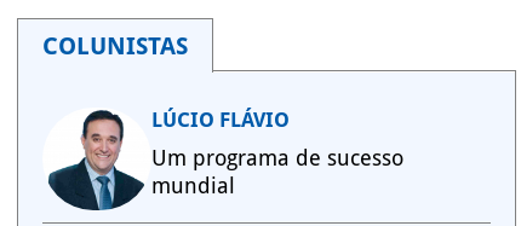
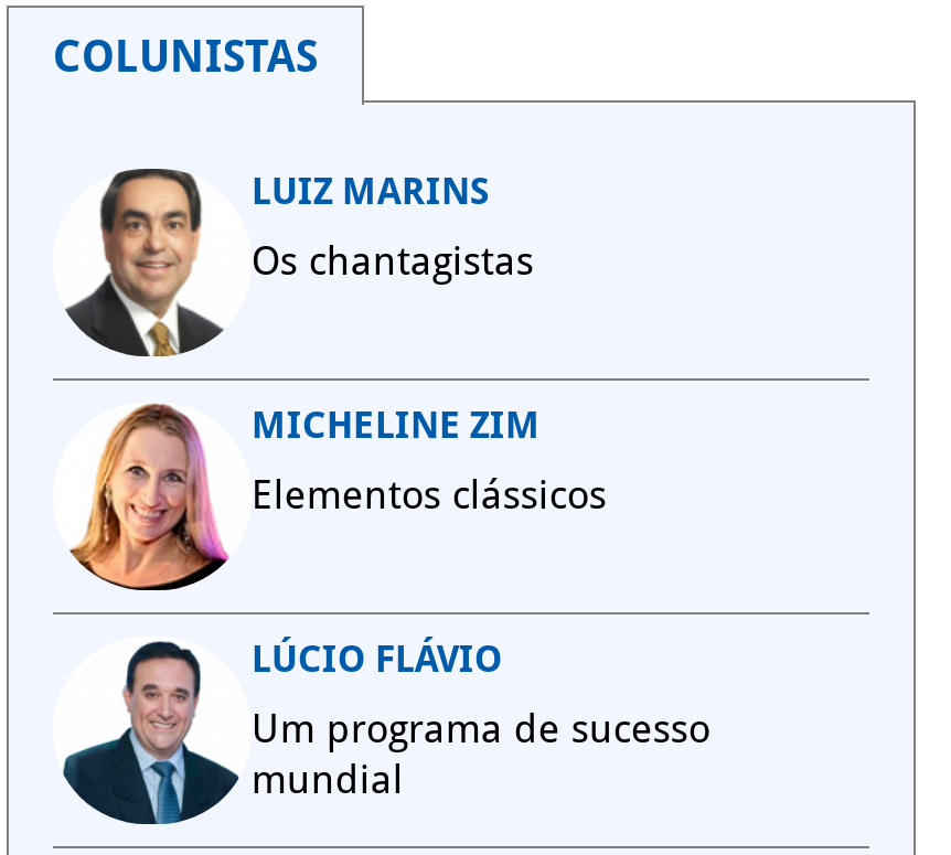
none -> [66,167,534,359] [image] | LUIZ MARINS | Os chantagistas
none -> [68,400,607,592] [image] | MICHELINE ZIM | Elementos clássicos

